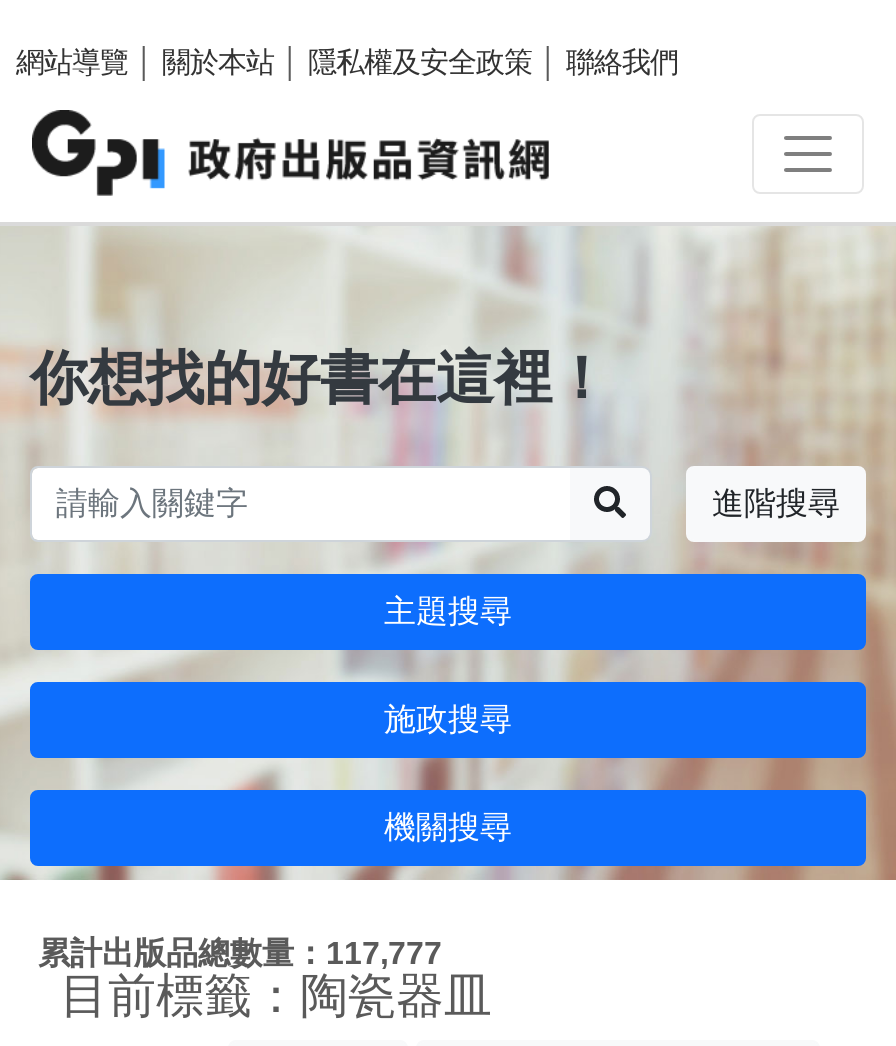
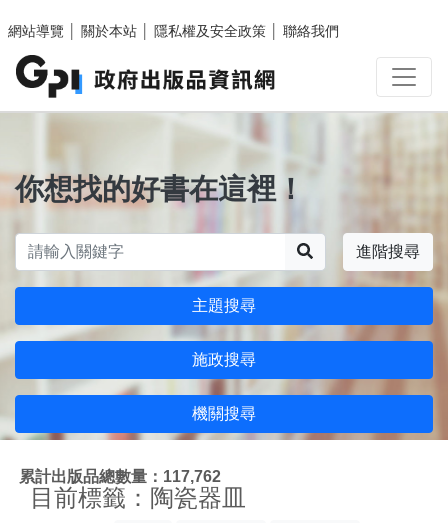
[38,935,442,969] 累計出版品總數量：117,777 -> [19,468,221,485] 累計出版品總數量：117,762

